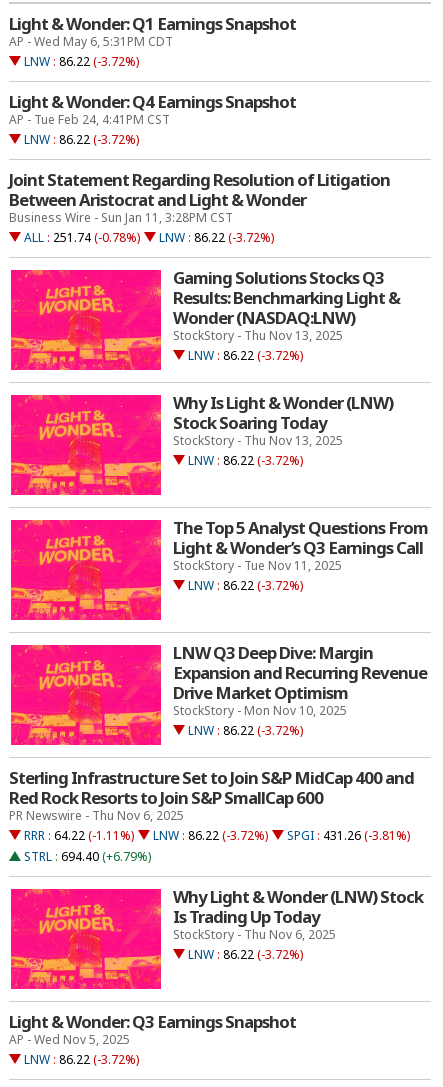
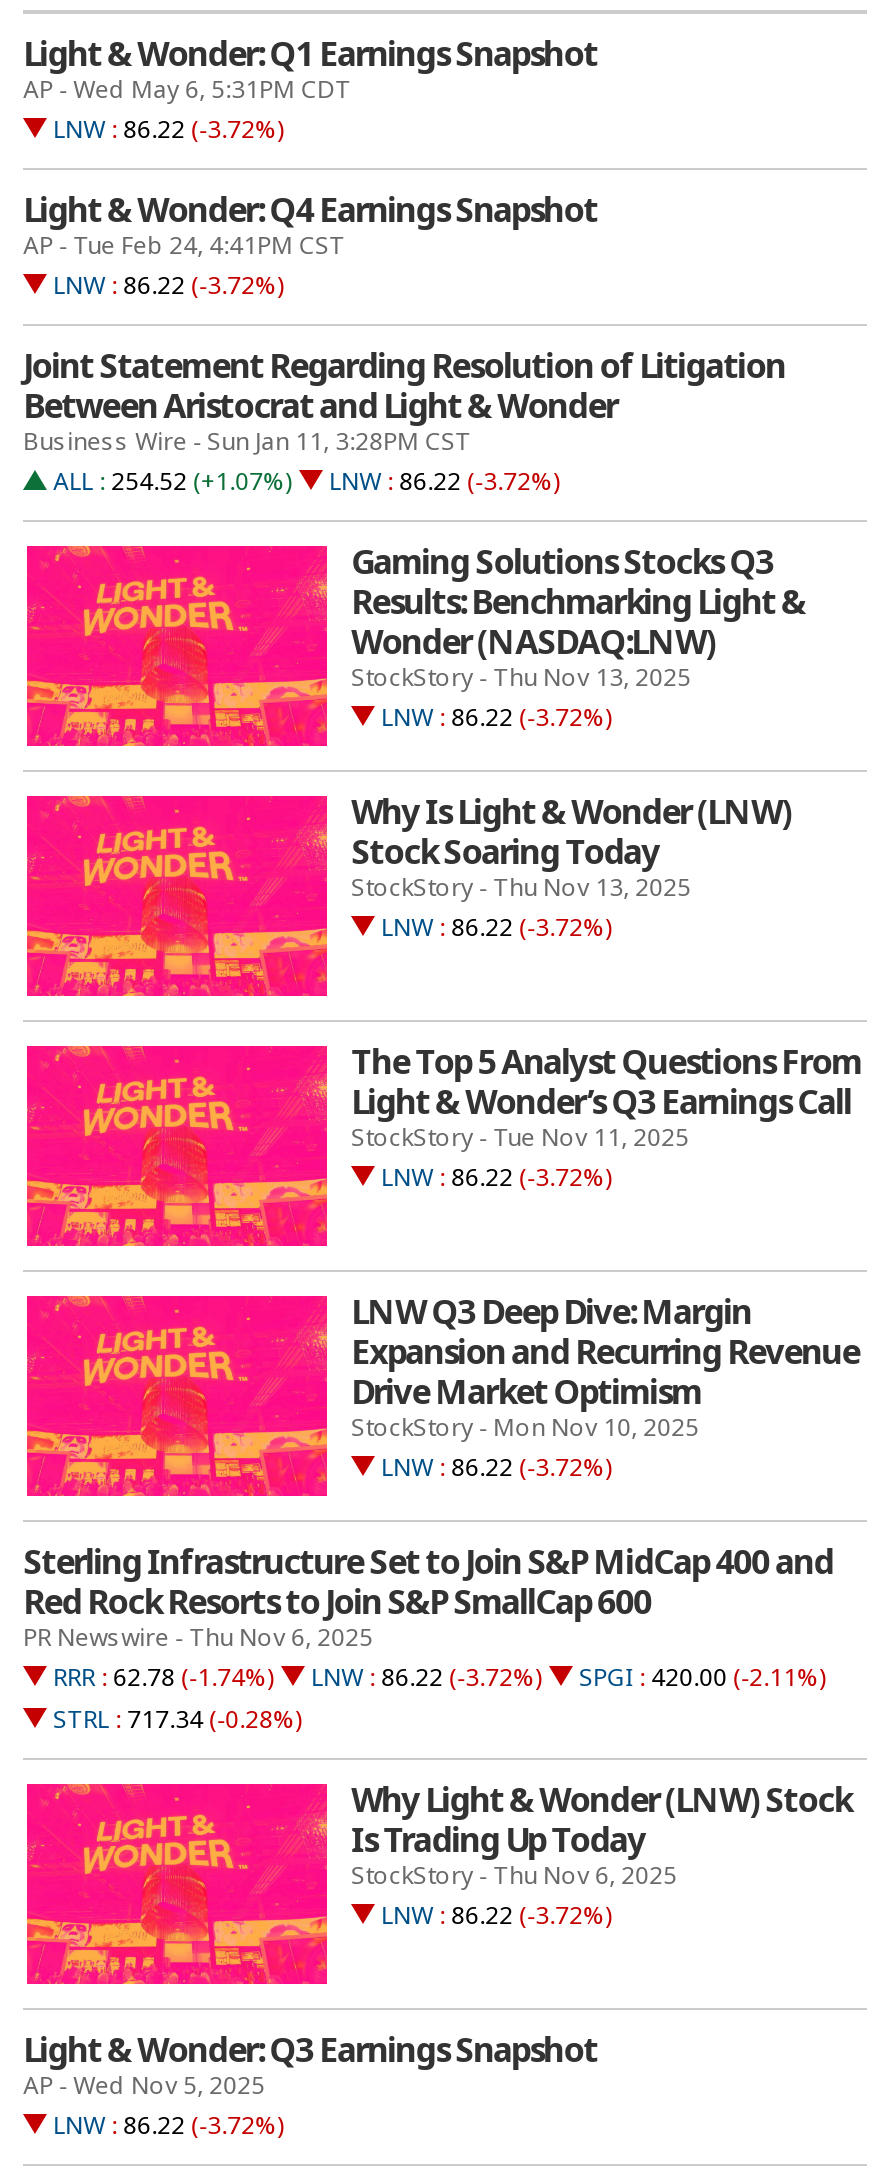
[24,229,274,246] ALL : 251.74 (-0.78%) LNW : 86.22 (-3.72%) -> [53,464,559,498] ALL : 254.52 (+1.07%) LNW : 86.22 (-3.72%)
[24,827,134,844] RRR : 64.22 (-1.11%) -> [53,1660,273,1694] RRR : 62.78 (-1.74%)
[287,827,410,844] SPGI : 431.26 (-3.81%) -> [579,1660,825,1694] SPGI : 420.00 (-2.11%)
[24,848,151,865] STRL : 694.40 (+6.79%) -> [53,1702,301,1736] STRL : 717.34 (-0.28%)

